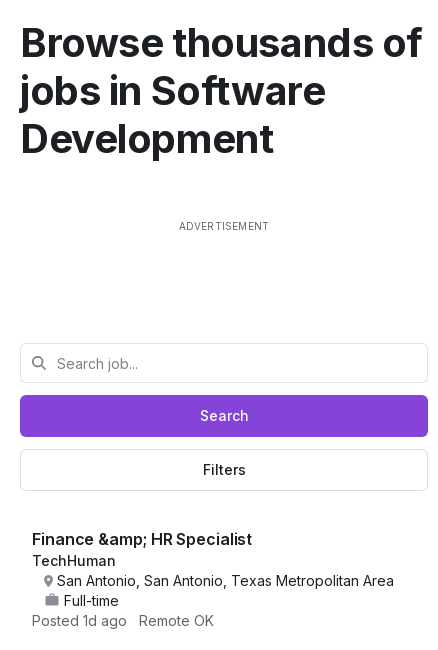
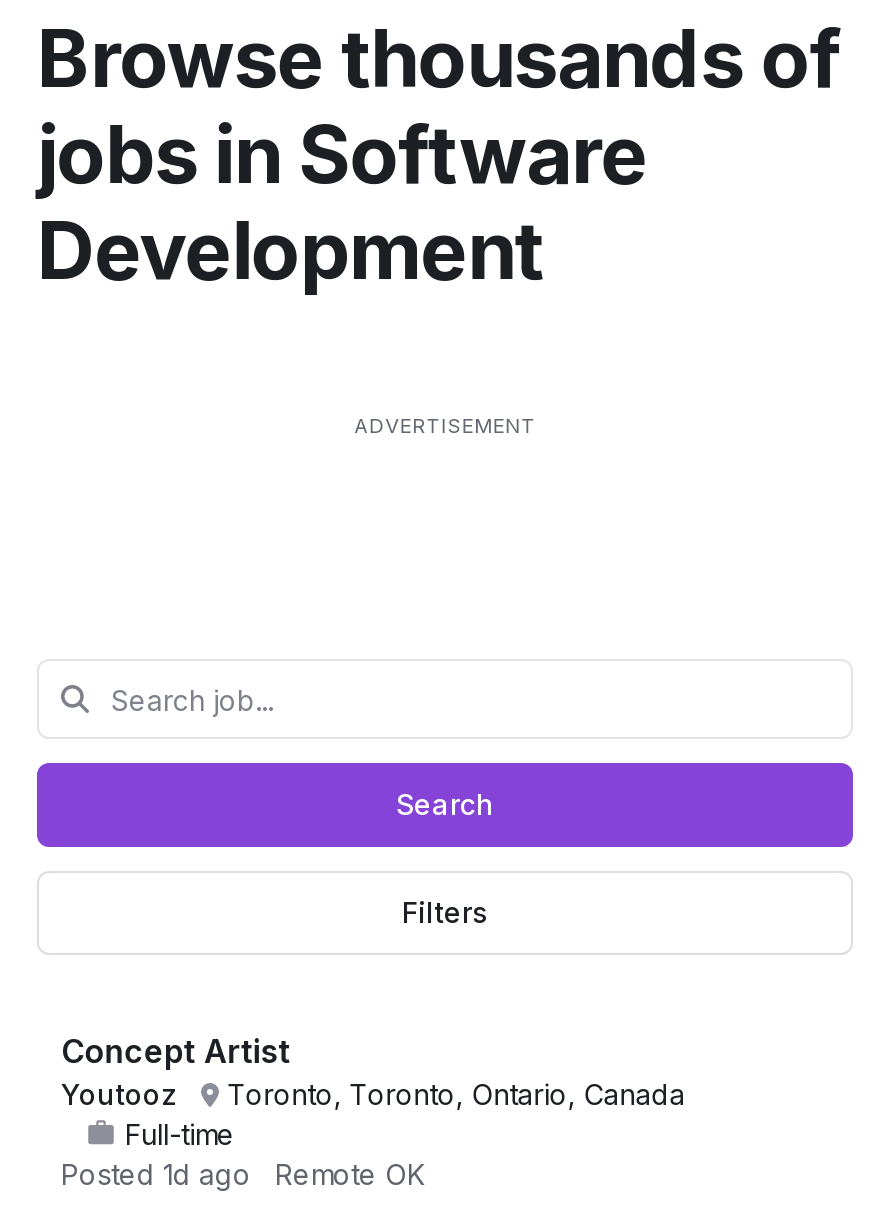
[32,529,394,589] Finance &amp; HR Specialist | TechHuman | San Antonio, San Antonio, Texas Metropolitan Area -> [61,1031,685,1111] Concept Artist | Youtooz | Toronto, Toronto, Ontario, Canada

